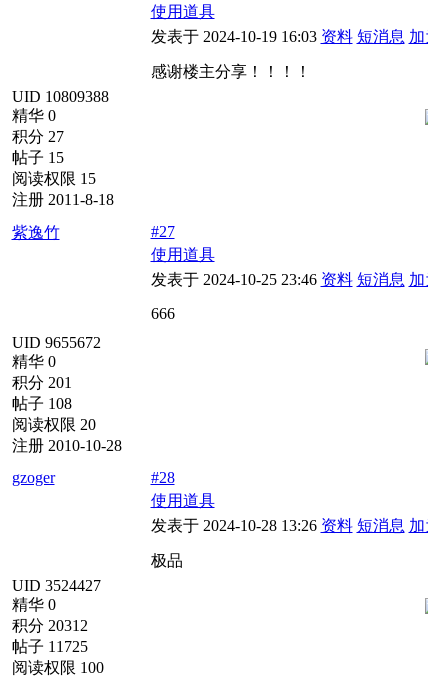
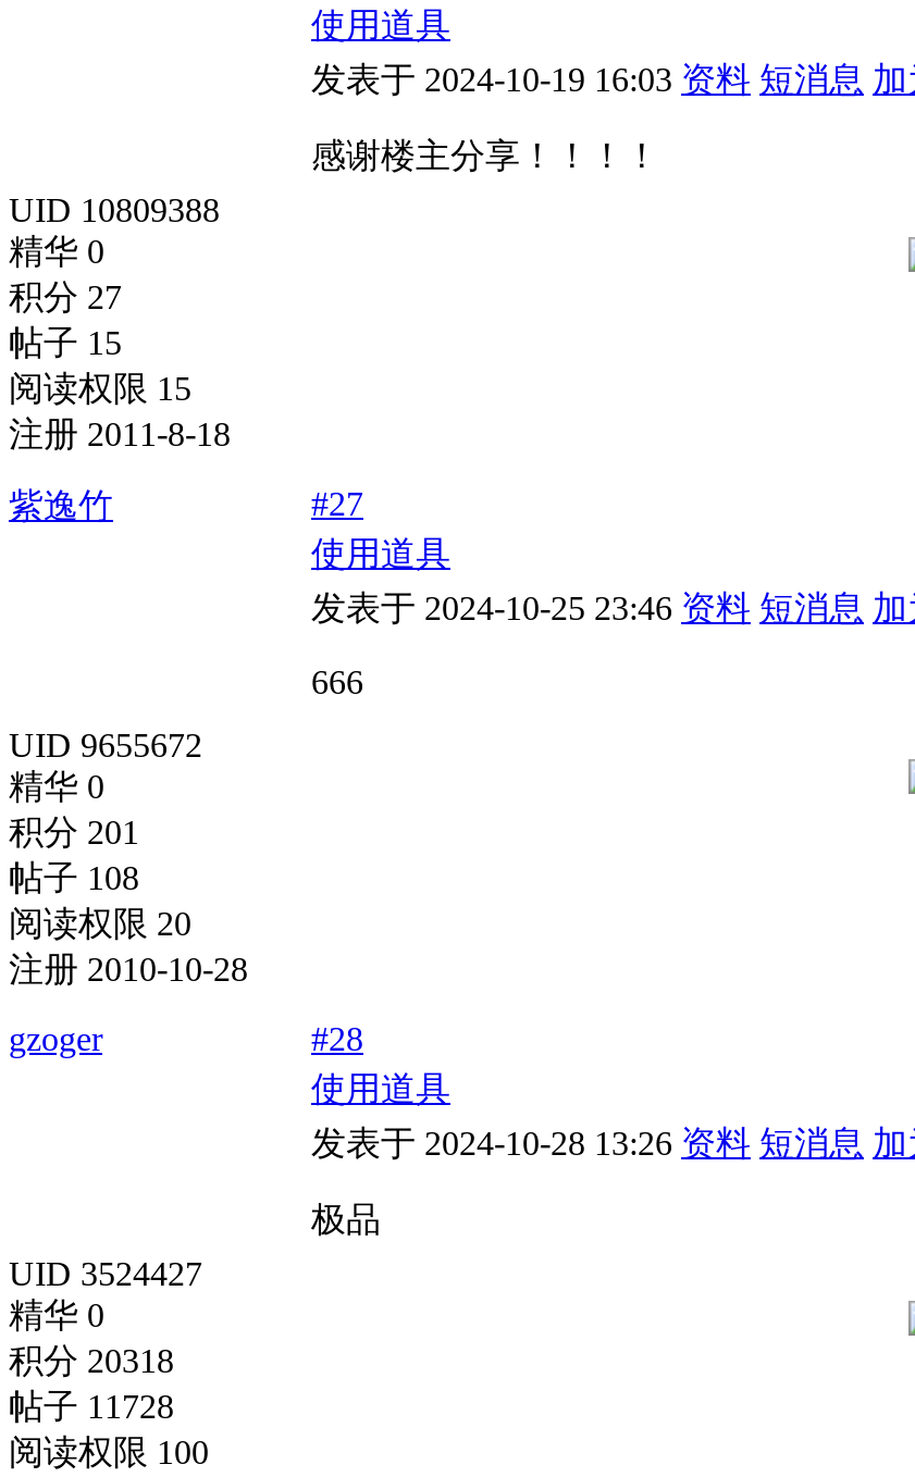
[11,617,87,634] 积分 20312 -> [9,1342,174,1379] 积分 20318
[11,638,87,655] 帖子 11725 -> [9,1388,174,1425] 帖子 11728

